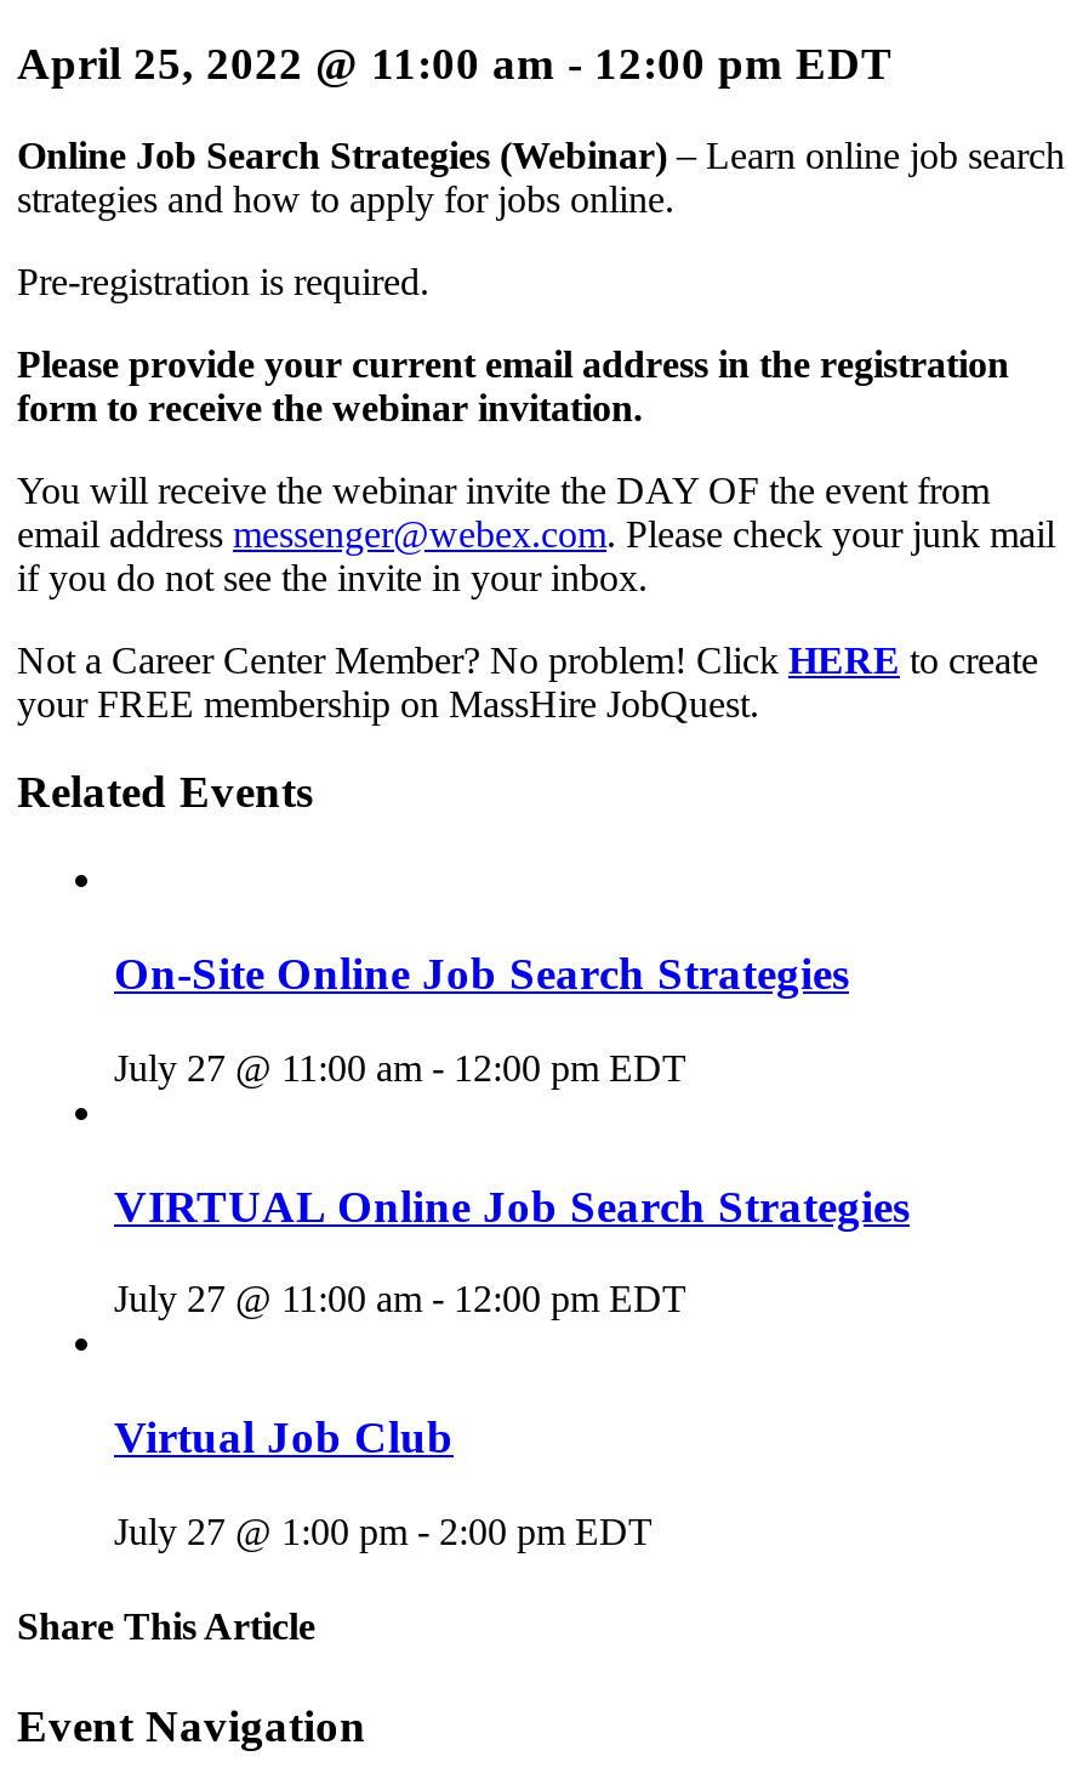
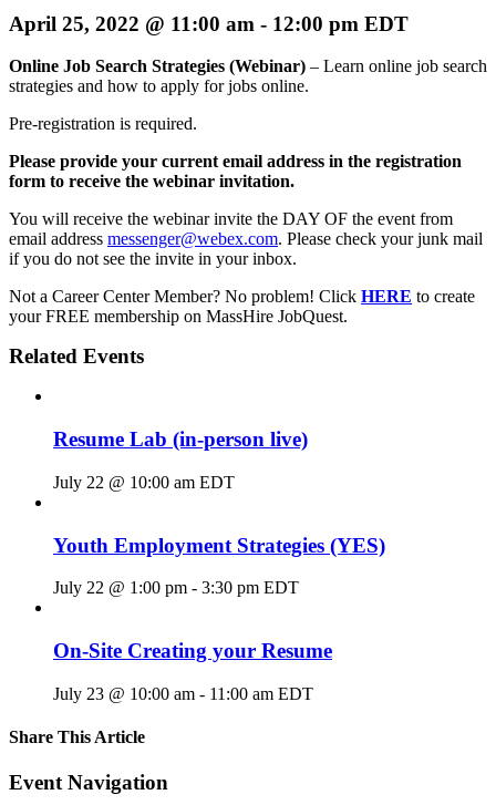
[114,948,849,999] On-Site Online Job Search Strategies -> [53,428,308,451] Resume Lab (in-person live)
[114,1047,696,1088] July 27 @ 11:00 am - 12:00 pm EDT -> [53,473,239,491] July 22 @ 10:00 am EDT
[114,1180,910,1230] VIRTUAL Online Job Search Strategies -> [53,533,385,556] Youth Employment Strategies (YES)
[114,1278,696,1320] July 27 @ 11:00 am - 12:00 pm EDT -> [53,578,303,597] July 22 @ 1:00 pm - 3:30 pm EDT
[114,1411,454,1462] Virtual Job Club -> [53,639,332,662] On-Site Creating your Resume
[114,1510,662,1551] July 27 @ 1:00 pm - 2:00 pm EDT -> [53,684,318,703] July 23 @ 10:00 am - 11:00 am EDT

